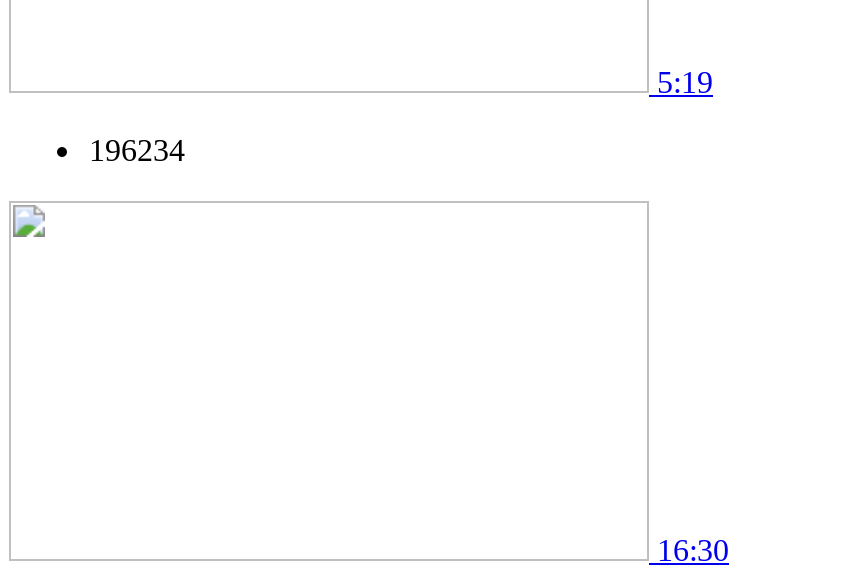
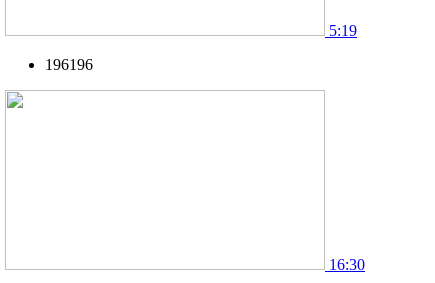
[89,133,185,167] 196234 -> [45,56,93,73] 196196

